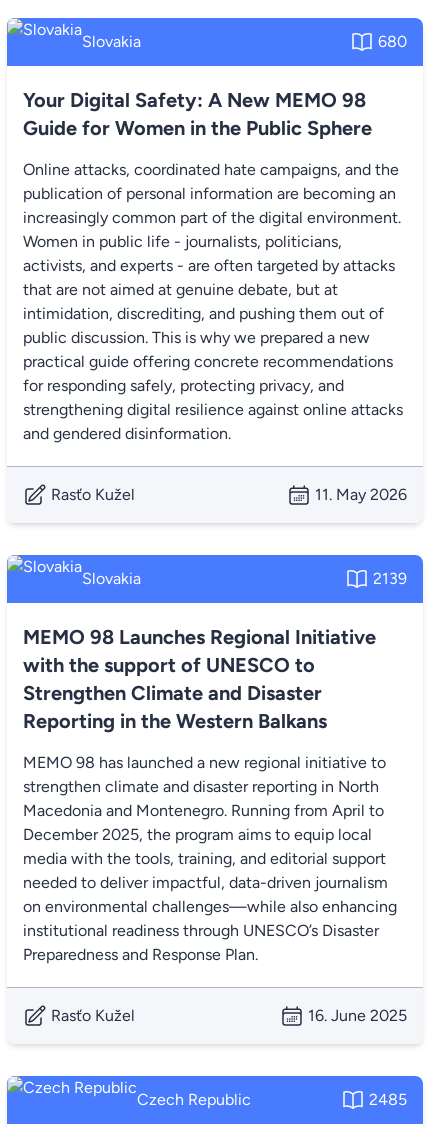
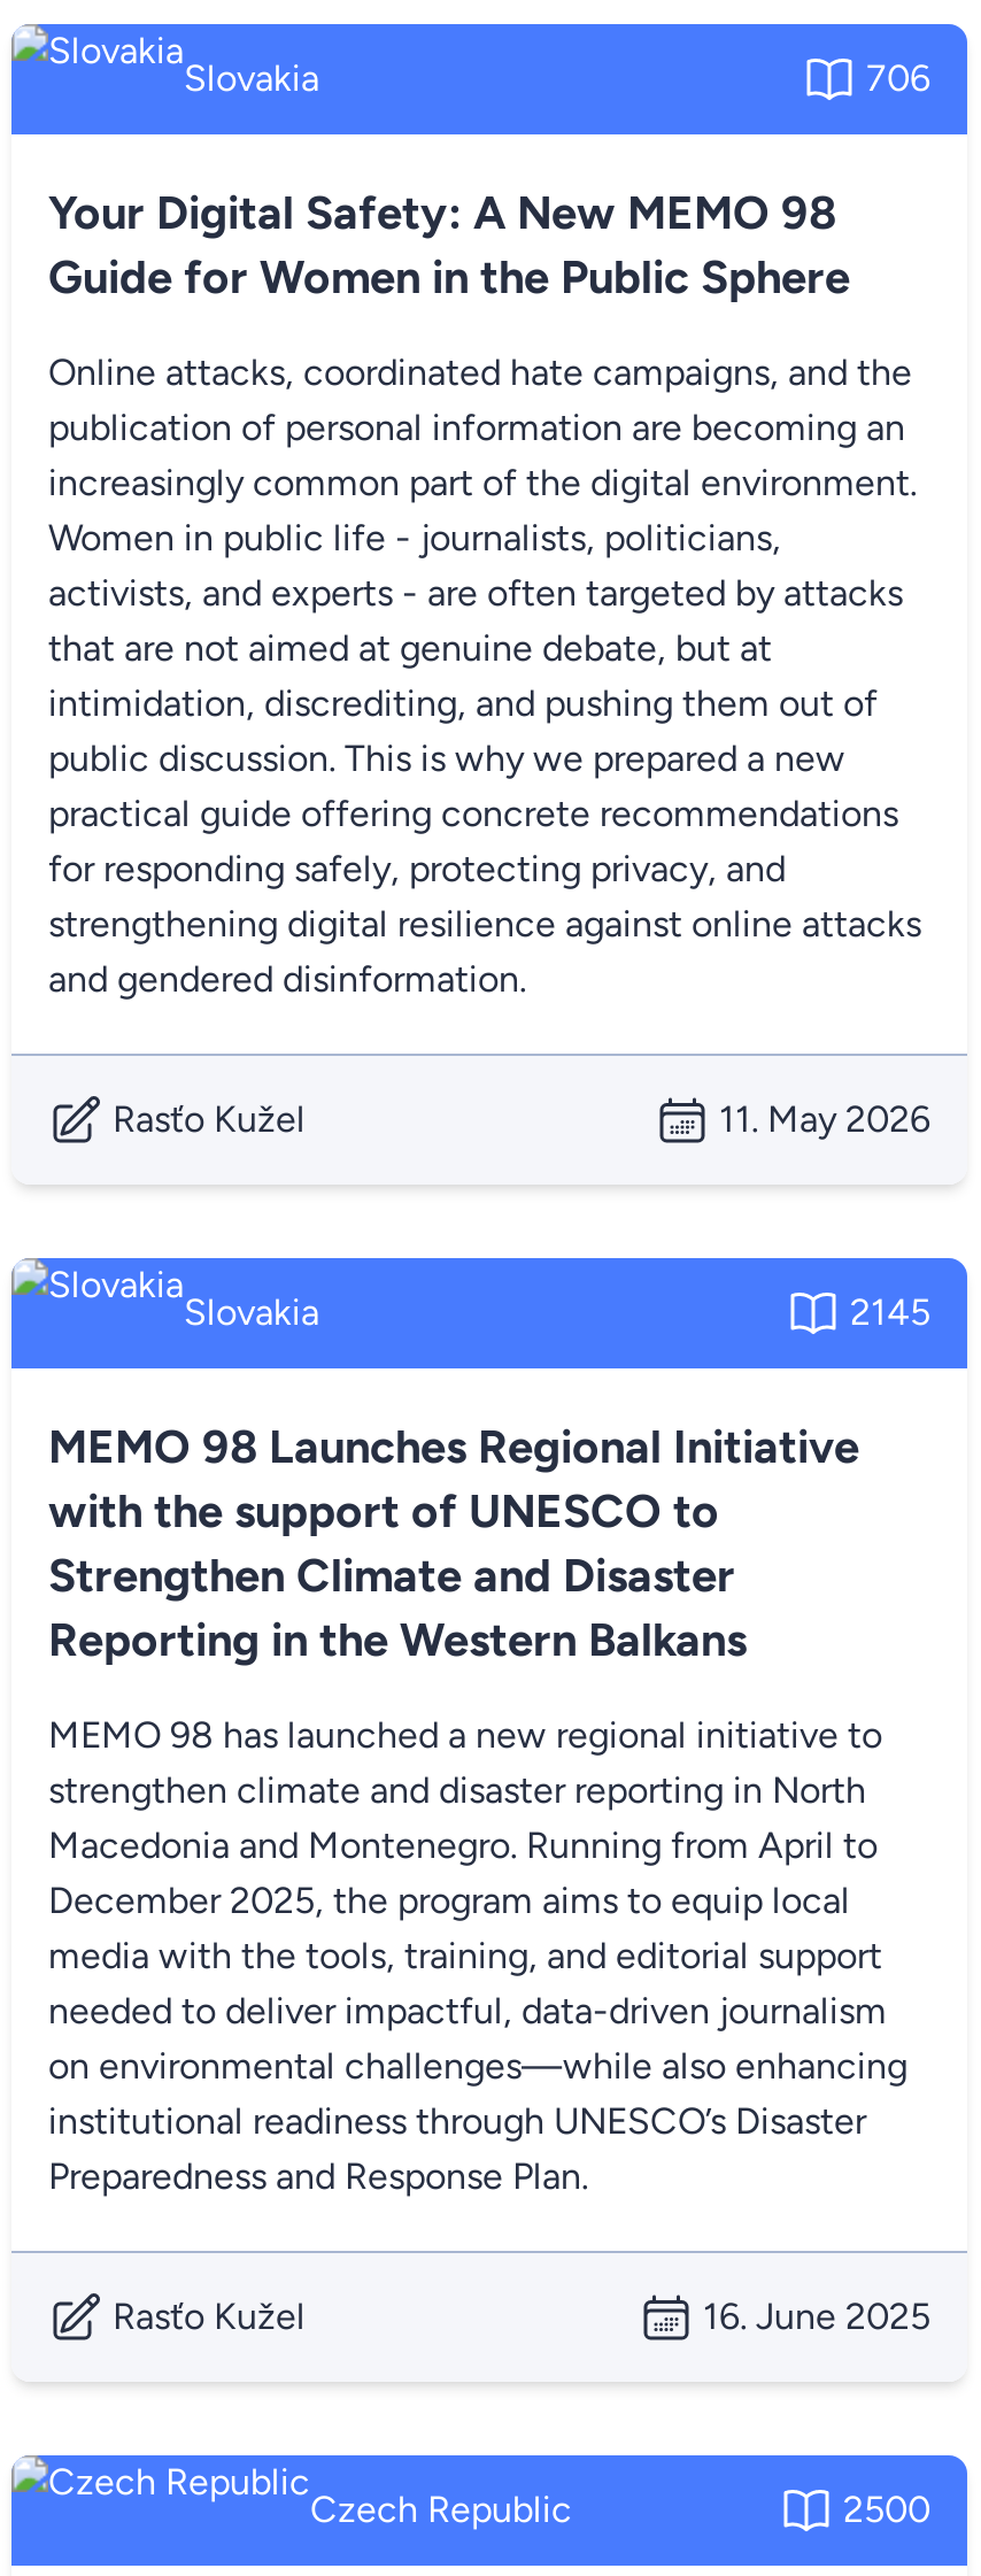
[378,32,407,51] 680 -> [866,56,930,100] 706
[373,569,407,588] 2139 -> [850,1290,930,1334] 2145
[369,1090,407,1109] 2485 -> [843,2488,930,2531] 2500

